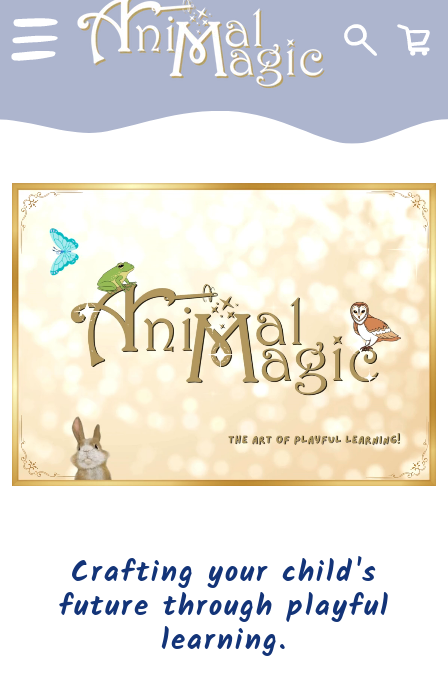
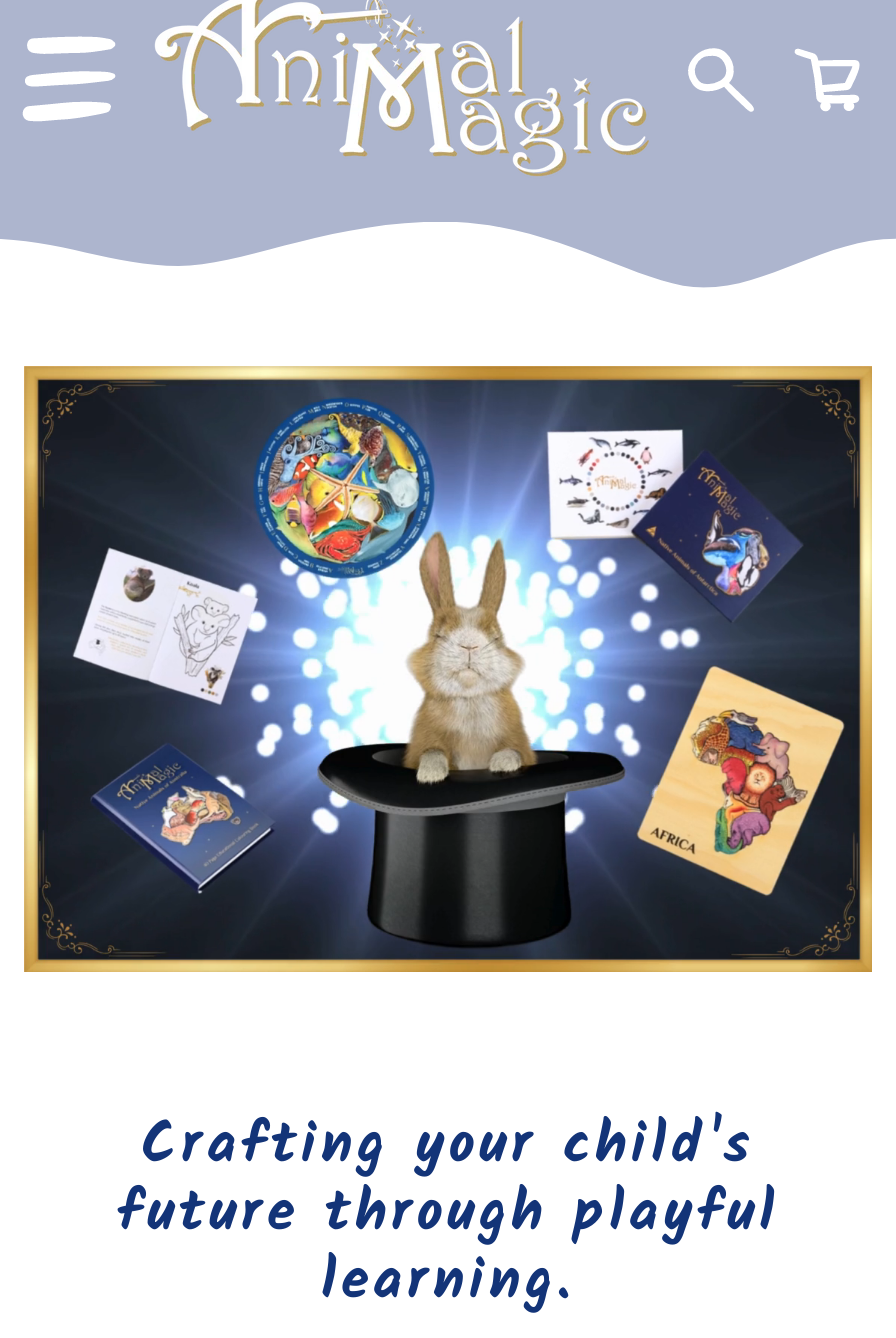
[17,189,431,481] [image] -> [36,378,862,962] [image]

